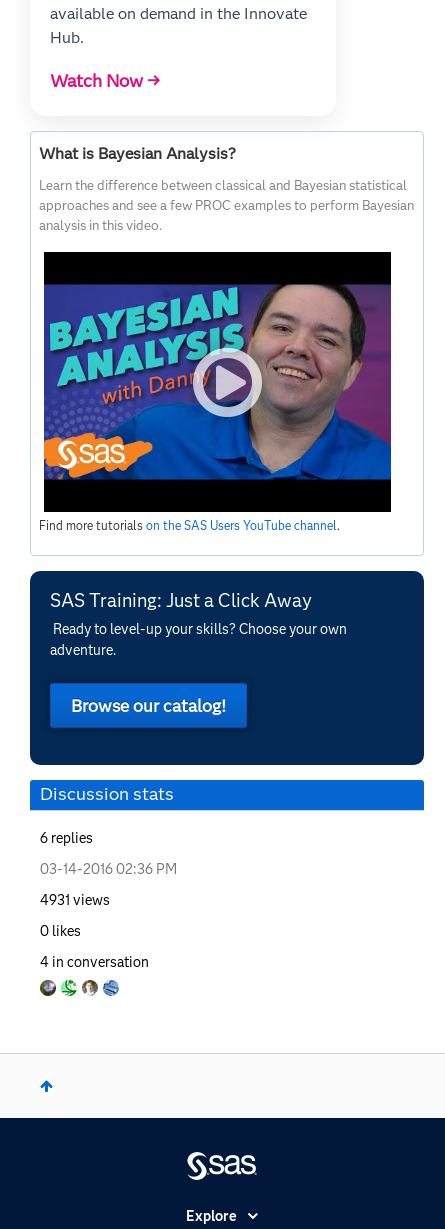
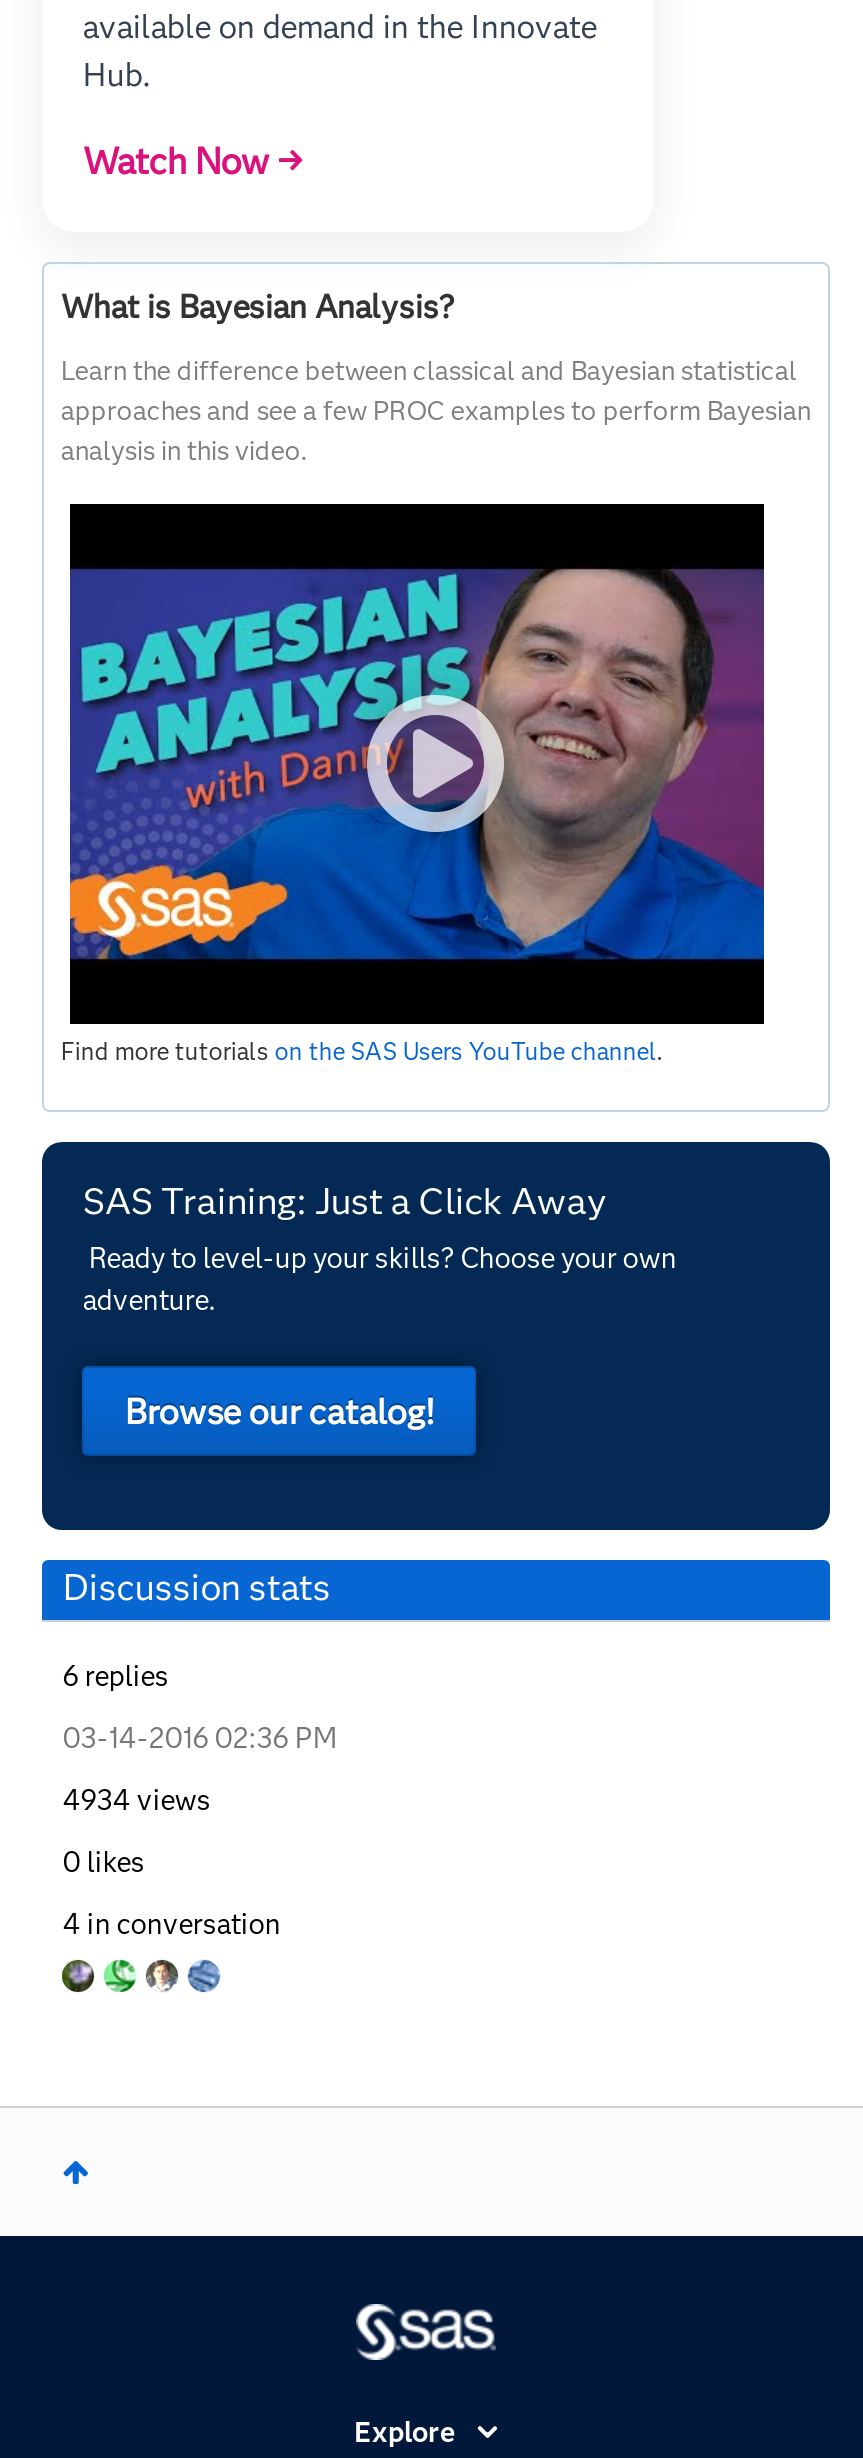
[40,891,110,909] 4931 views -> [63,1782,211,1818] 4934 views

